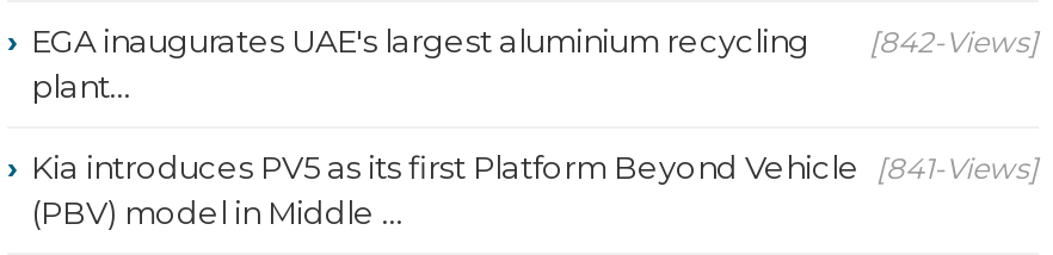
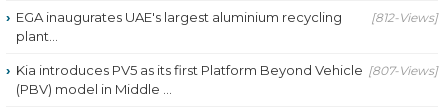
[31,22,1039,60] EGA inaugurates UAE's largest aluminium recycling [842-Views] -> [16,9,438,25] EGA inaugurates UAE's largest aluminium recycling [812-Views]
[31,148,1039,187] Kia introduces PV5 as its first Platform Beyond Vehicle [841-Views] -> [16,62,438,78] Kia introduces PV5 as its first Platform Beyond Vehicle [807-Views]

